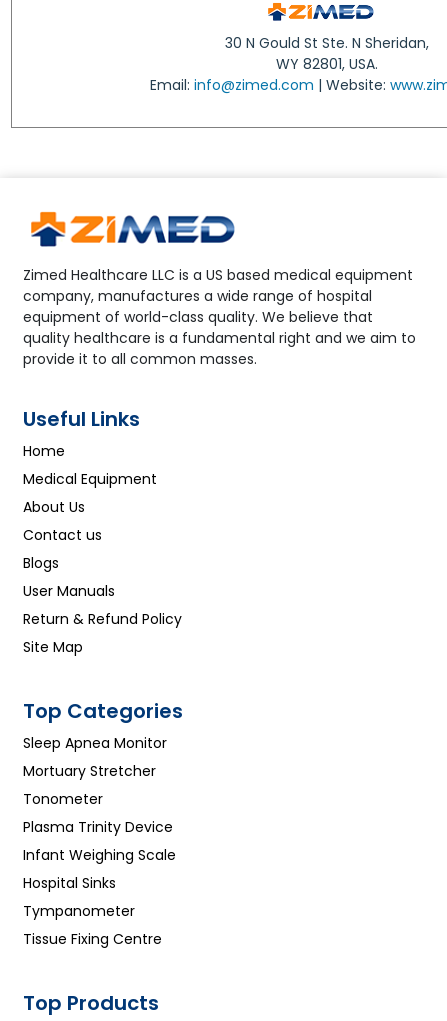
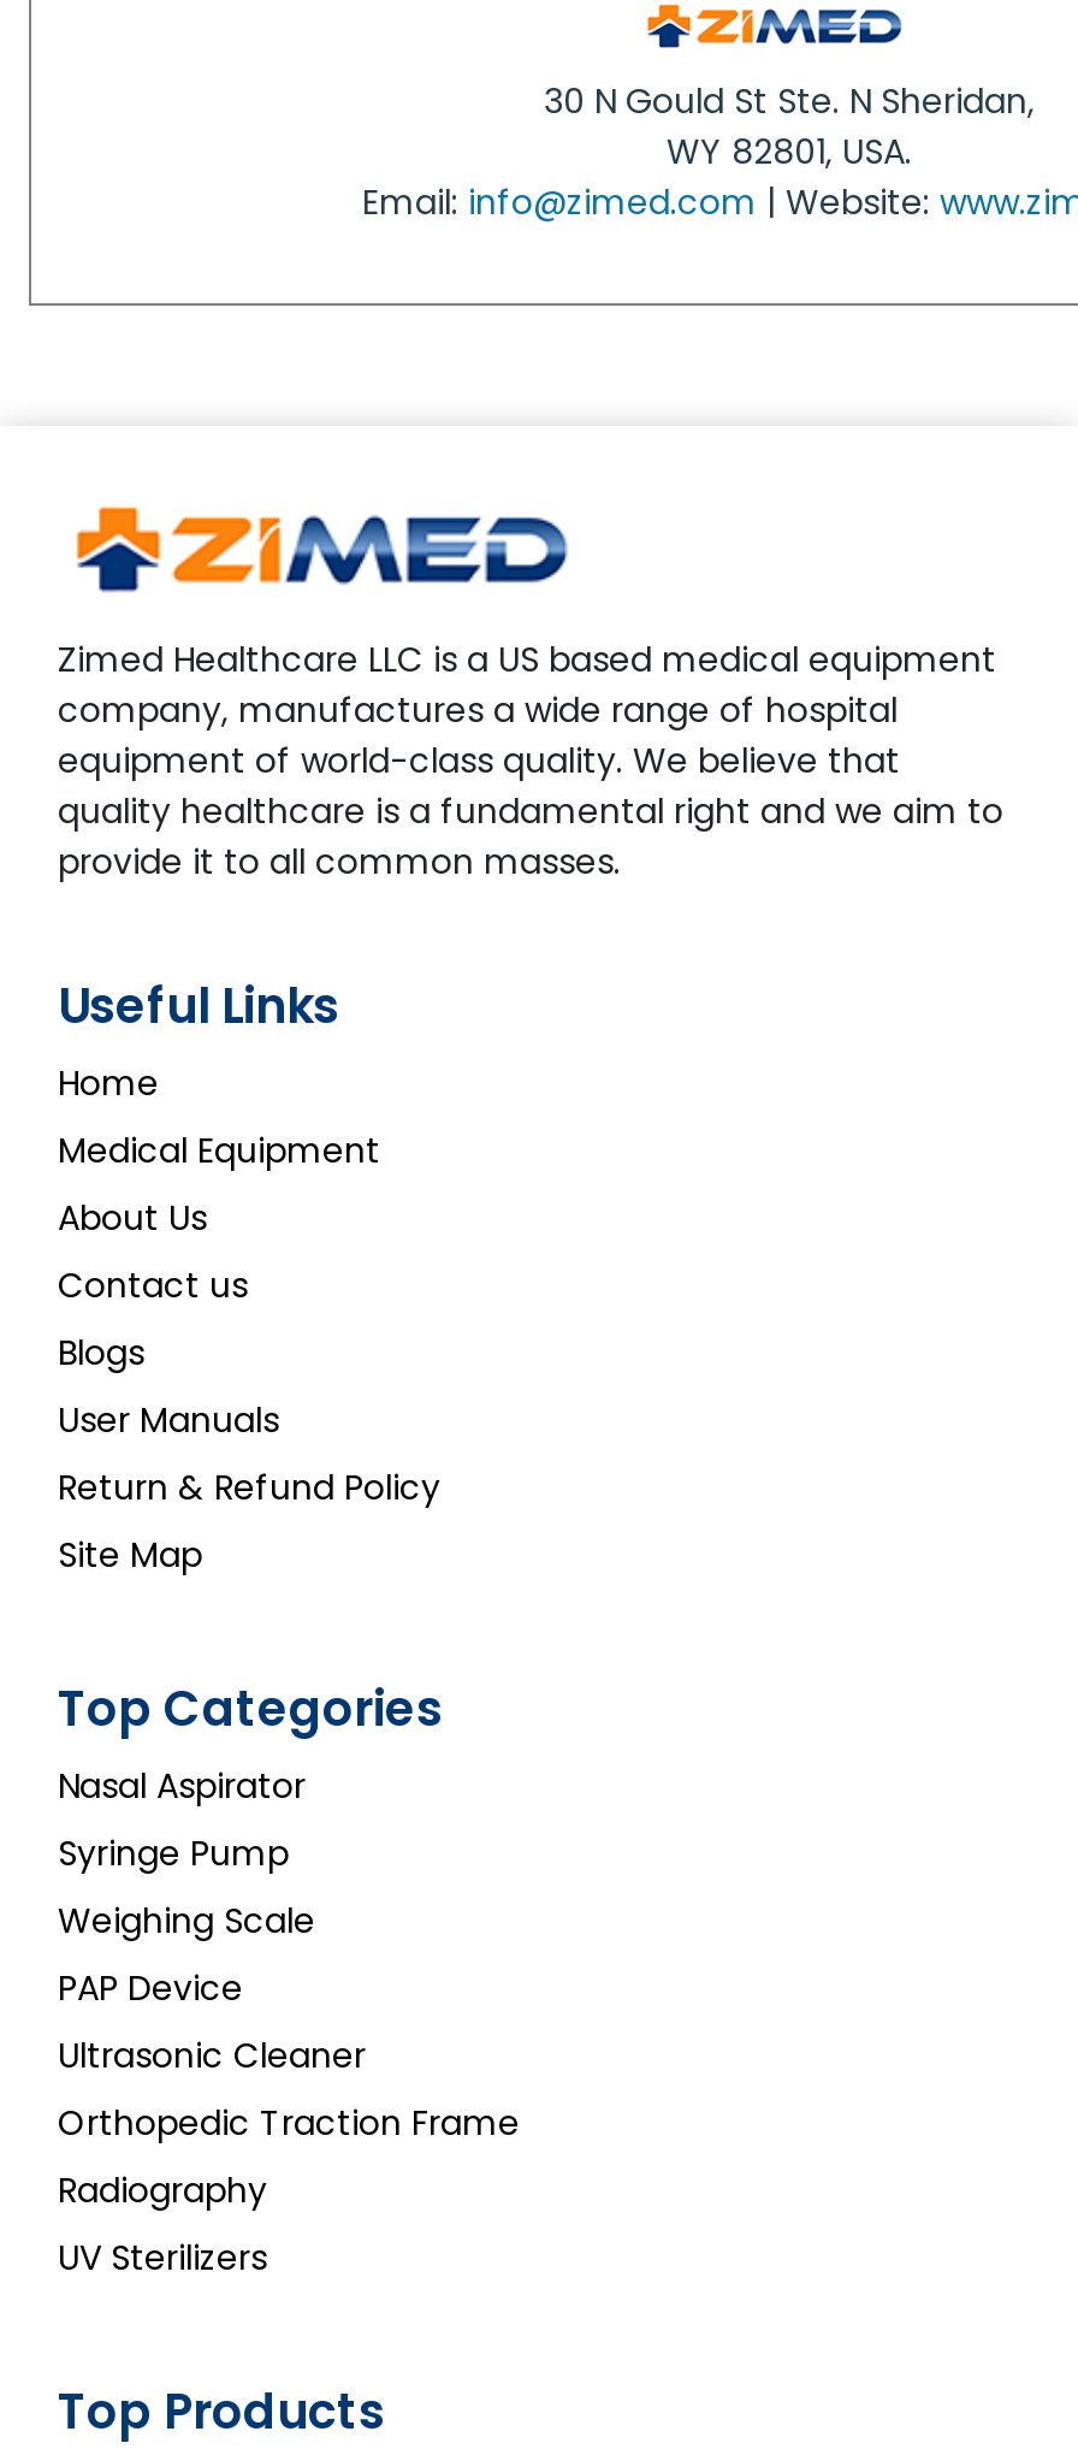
[23,732,176,948] Sleep Apnea Monitor | Mortuary Stretcher | Tonometer | Plasma Trinity Device | Infant Weighing Scale | Hospital Sinks | Tympanometer | Tissue Fixing Centre -> [58,1761,520,2281] Nasal Aspirator | Syringe Pump | Weighing Scale | PAP Device | Ultrasonic Cleaner | Orthopedic Traction Frame | Radiography | UV Sterilizers

